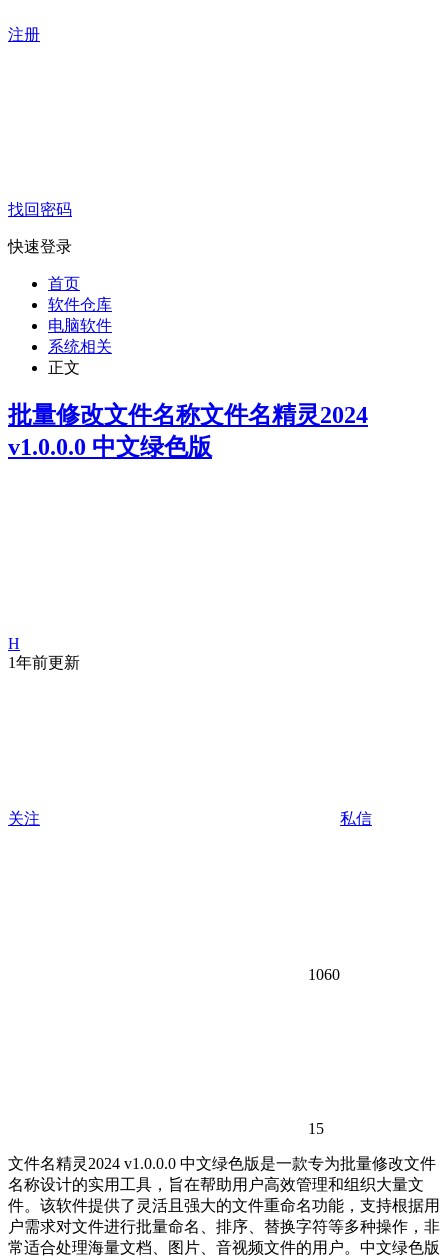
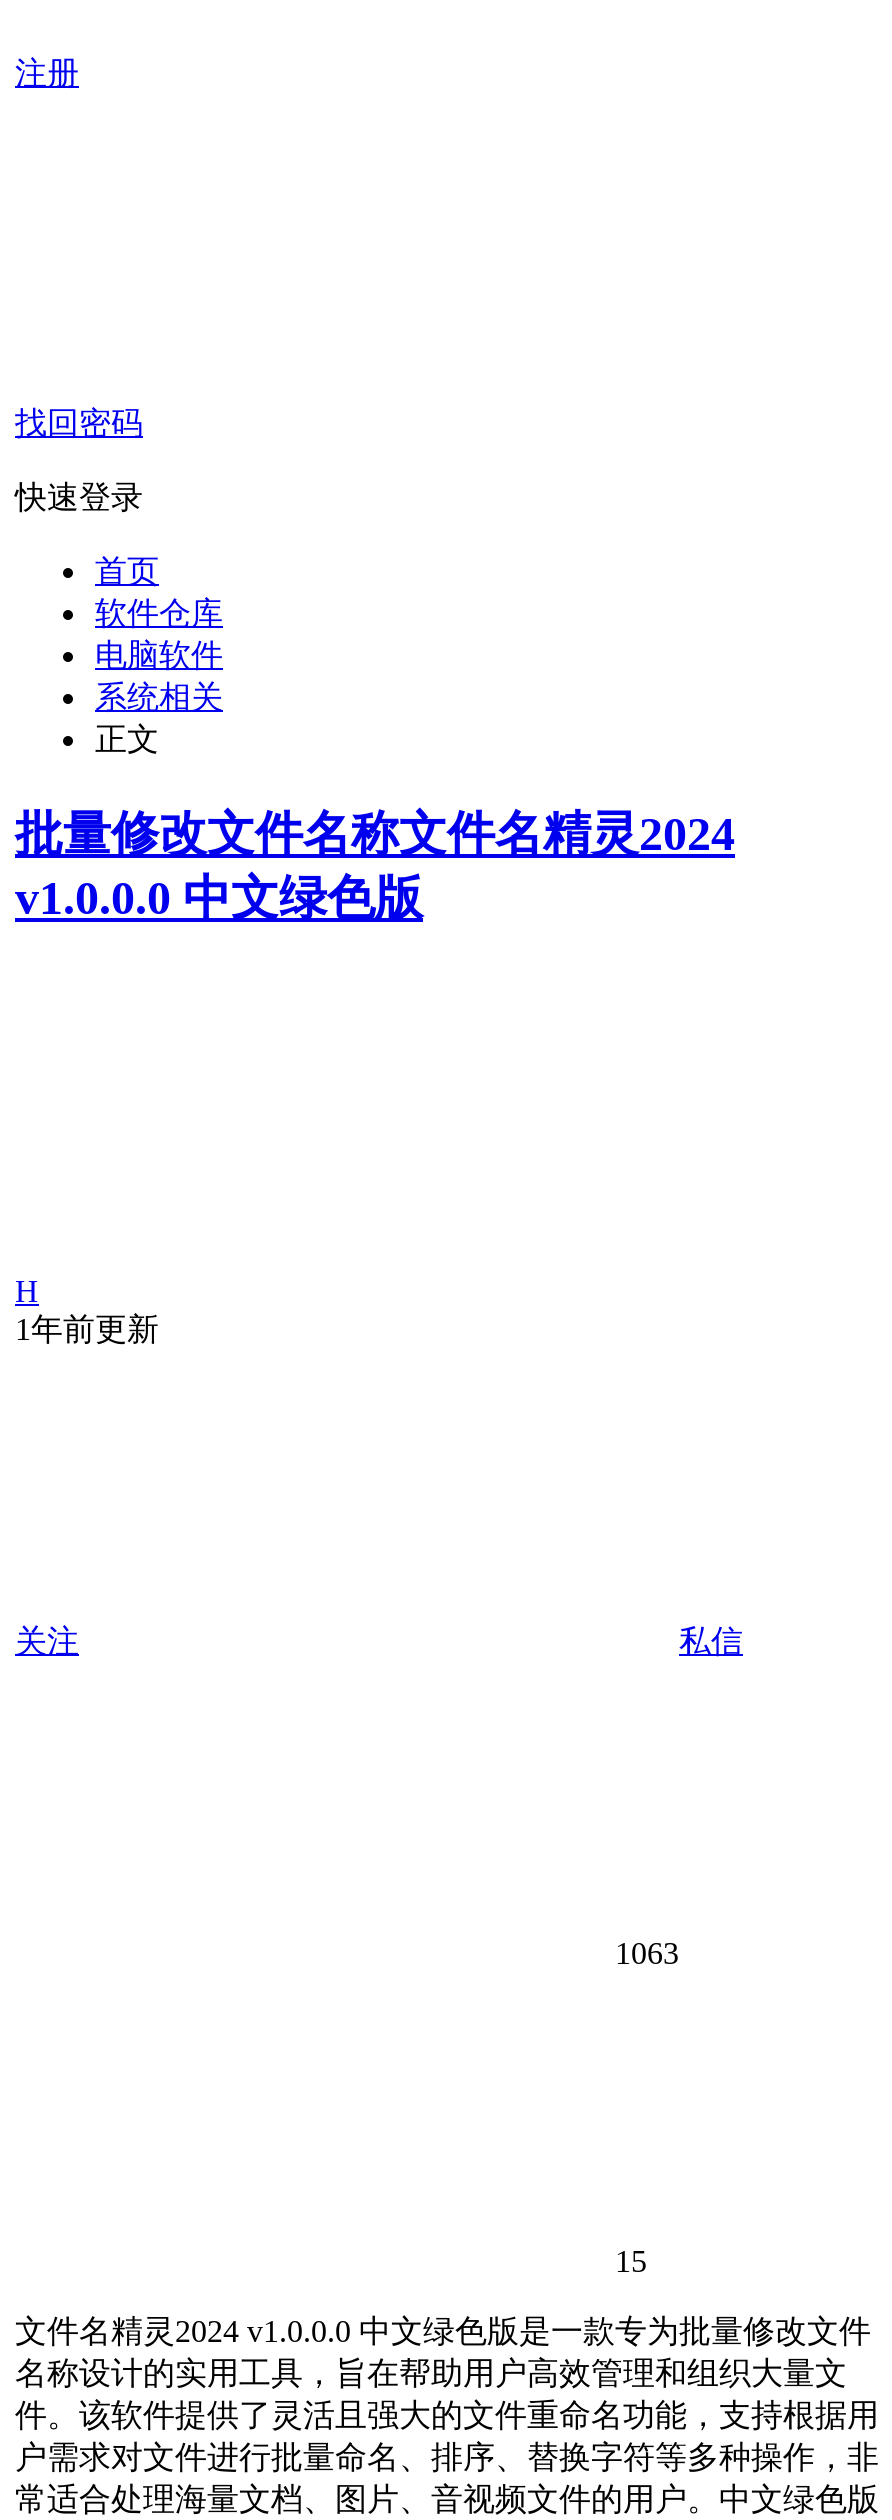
[308,966,340,983] 1060 -> [615,1936,679,1970] 1063

